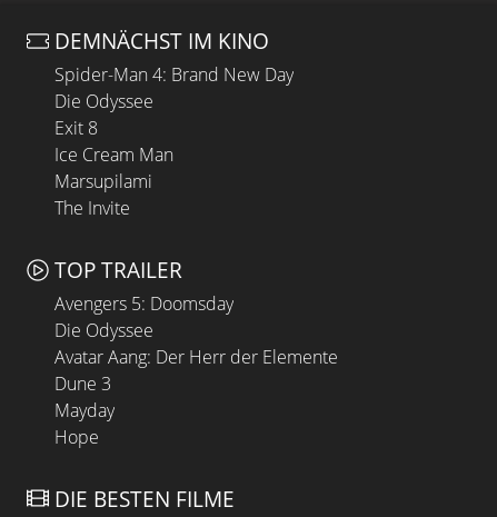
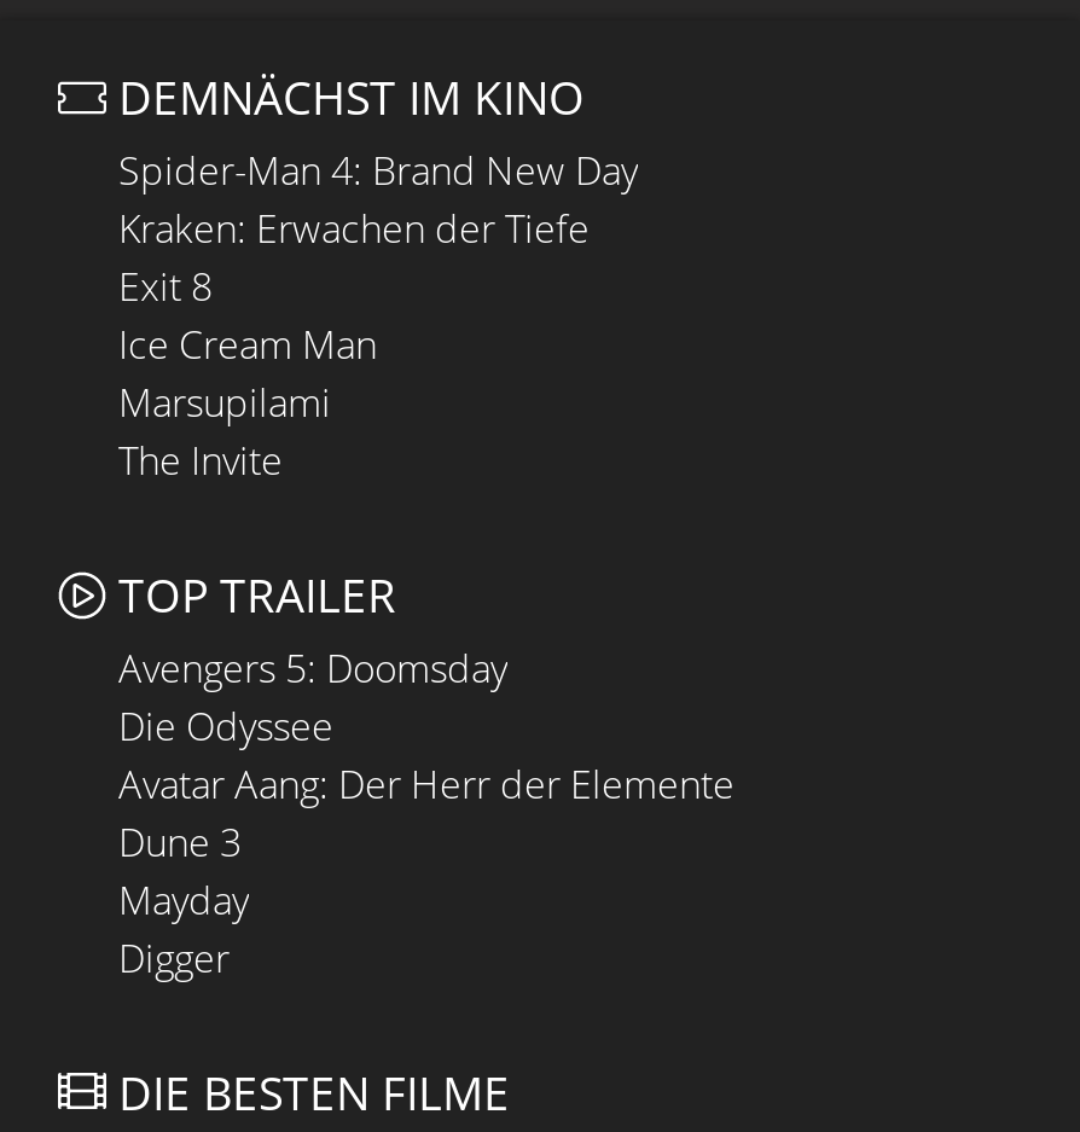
[54,89,153,113] Die Odyssee -> [118,201,590,254] Kraken: Erwachen der Tiefe
[54,424,99,449] Hope -> [118,930,230,983] Digger

